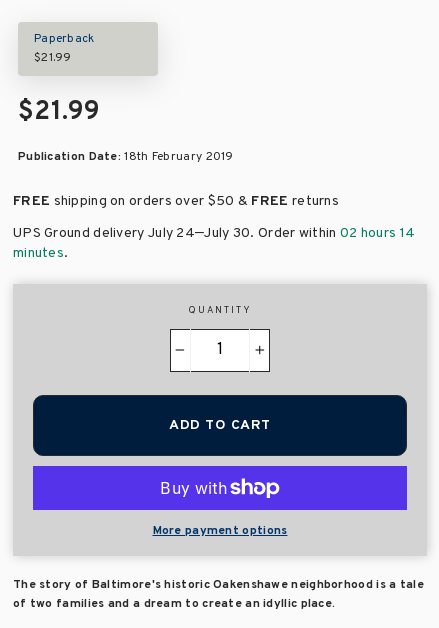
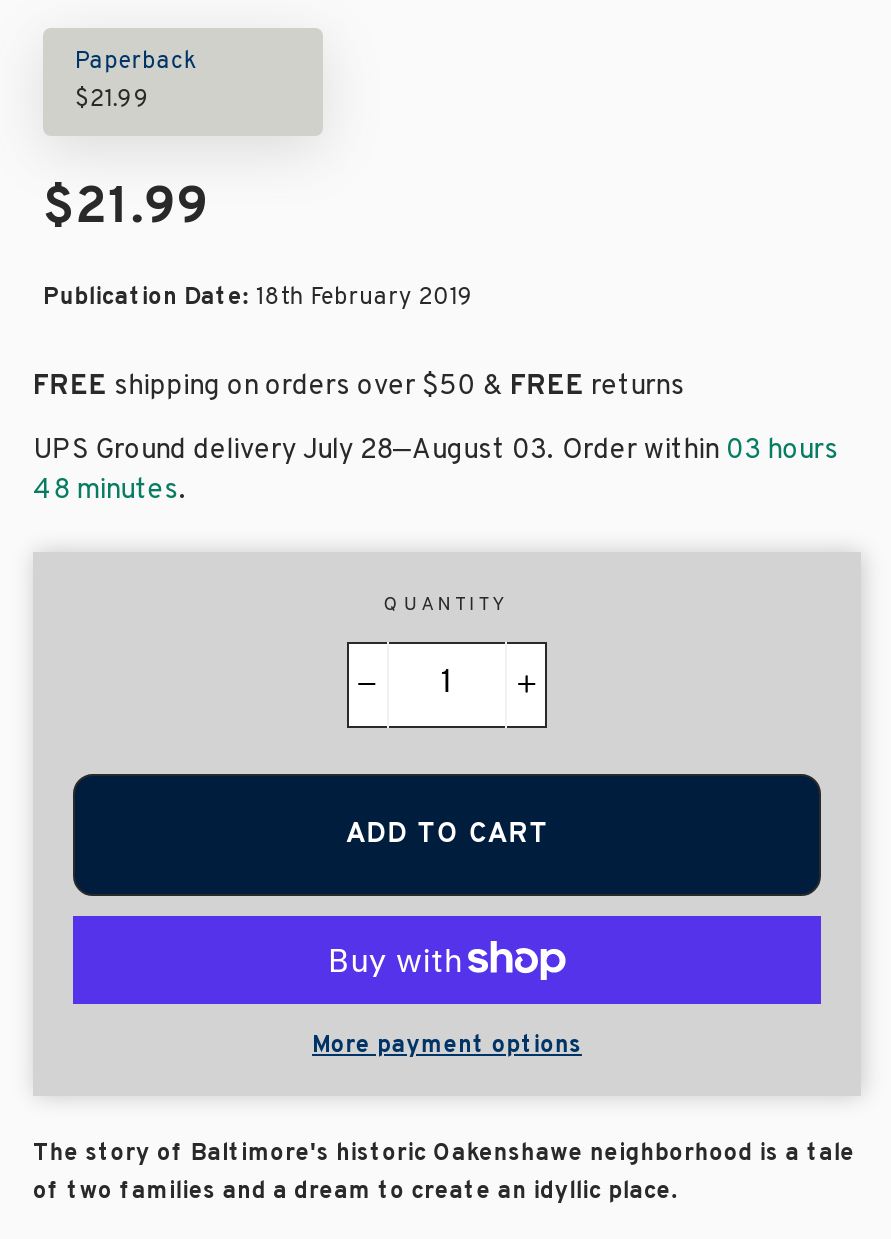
[13,223,415,262] UPS Ground delivery July 24–July 30. Order within 02 hours 14 | minutes. -> [33,430,839,508] UPS Ground delivery July 28–August 03. Order within 03 hours | 48 minutes.

